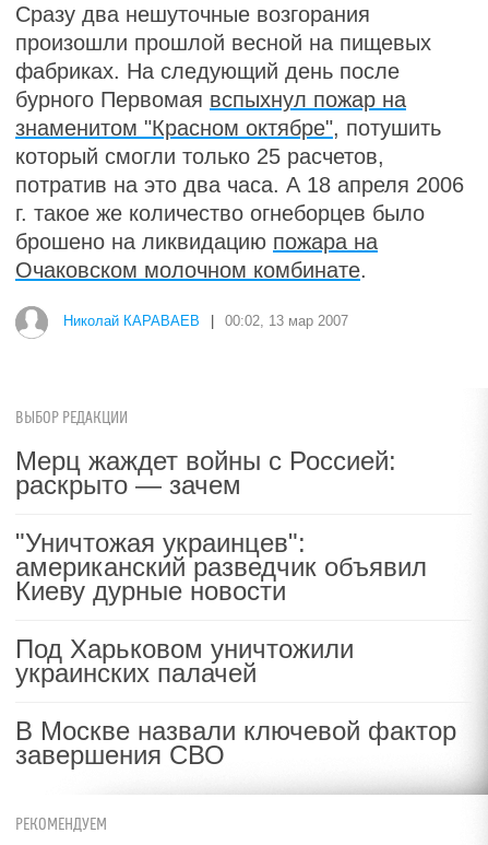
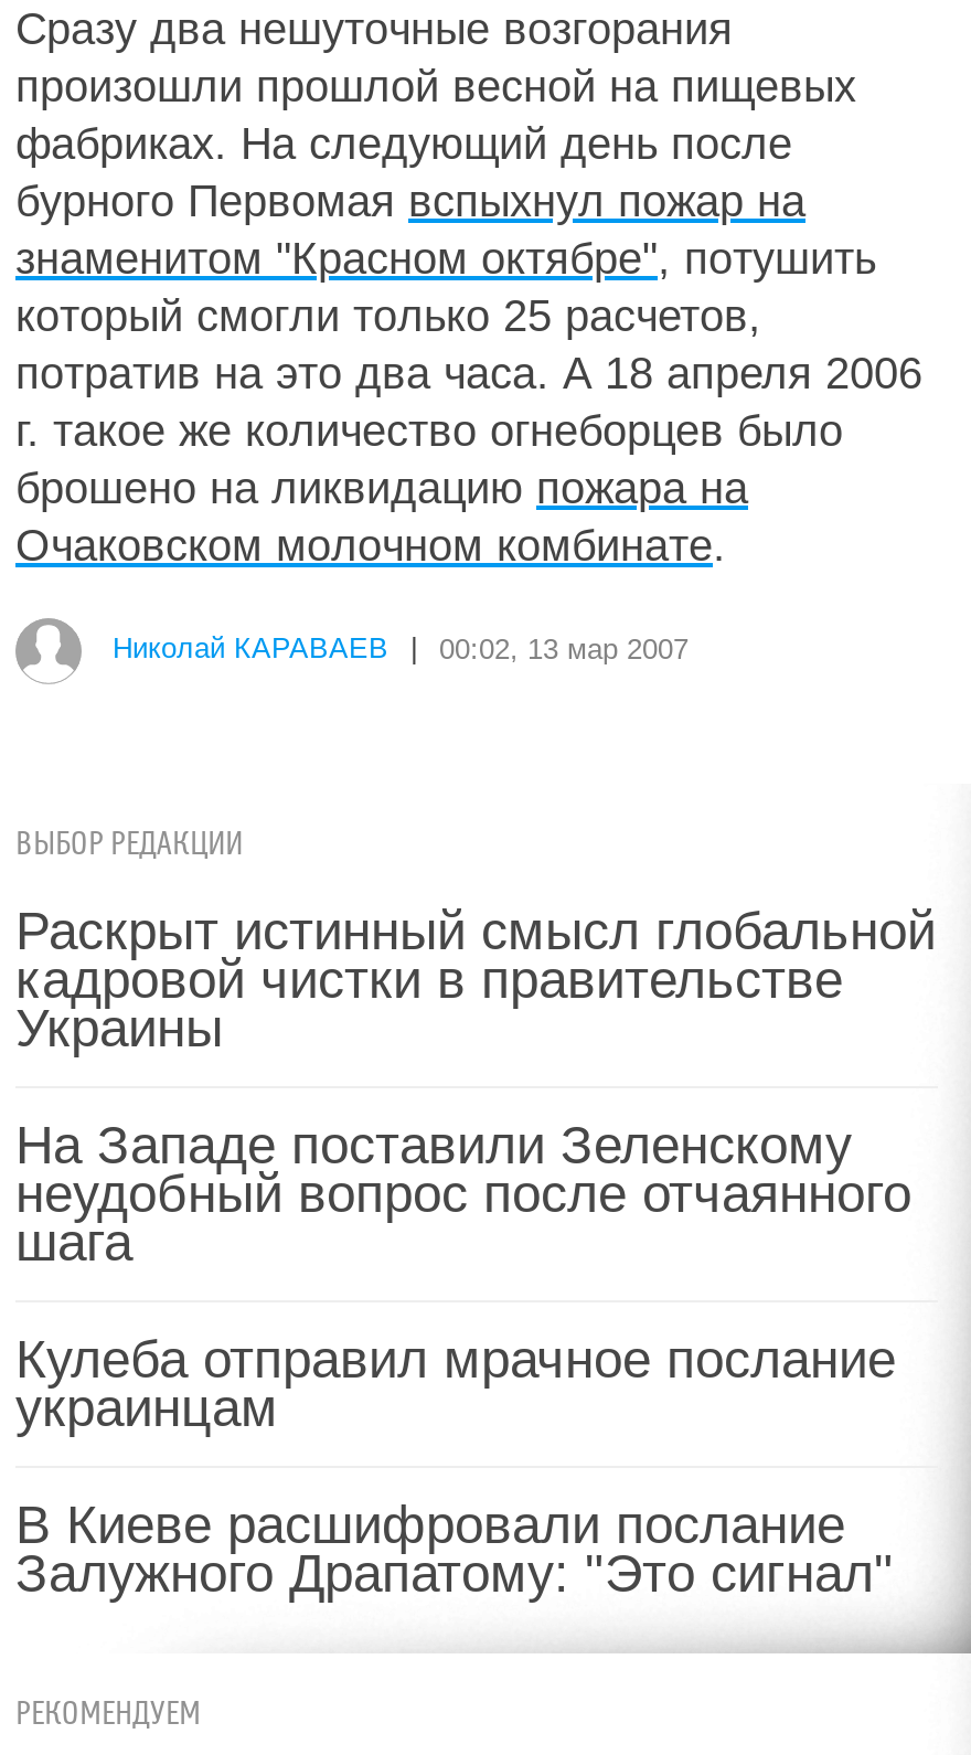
[15,446,396,500] Мерц жаждет войны с Россией: | раскрыто — зачем -> [15,901,936,1057] Раскрыт истинный смысл глобальной | кадровой чистки в правительстве | Украины
[15,528,427,606] "Уничтожая украинцев": | американский разведчик объявил | Киеву дурные новости -> [15,1115,911,1272] На Западе поставили Зеленскому | неудобный вопрос после отчаянного | шага
[15,634,354,688] Под Харьковом уничтожили | украинских палачей -> [15,1329,896,1437] Кулеба отправил мрачное послание | украинцам
[15,716,456,770] В Москве назвали ключевой фактор | завершения СВО -> [15,1495,894,1603] В Киеве расшифровали послание | Залужного Драпатому: "Это сигнал"

